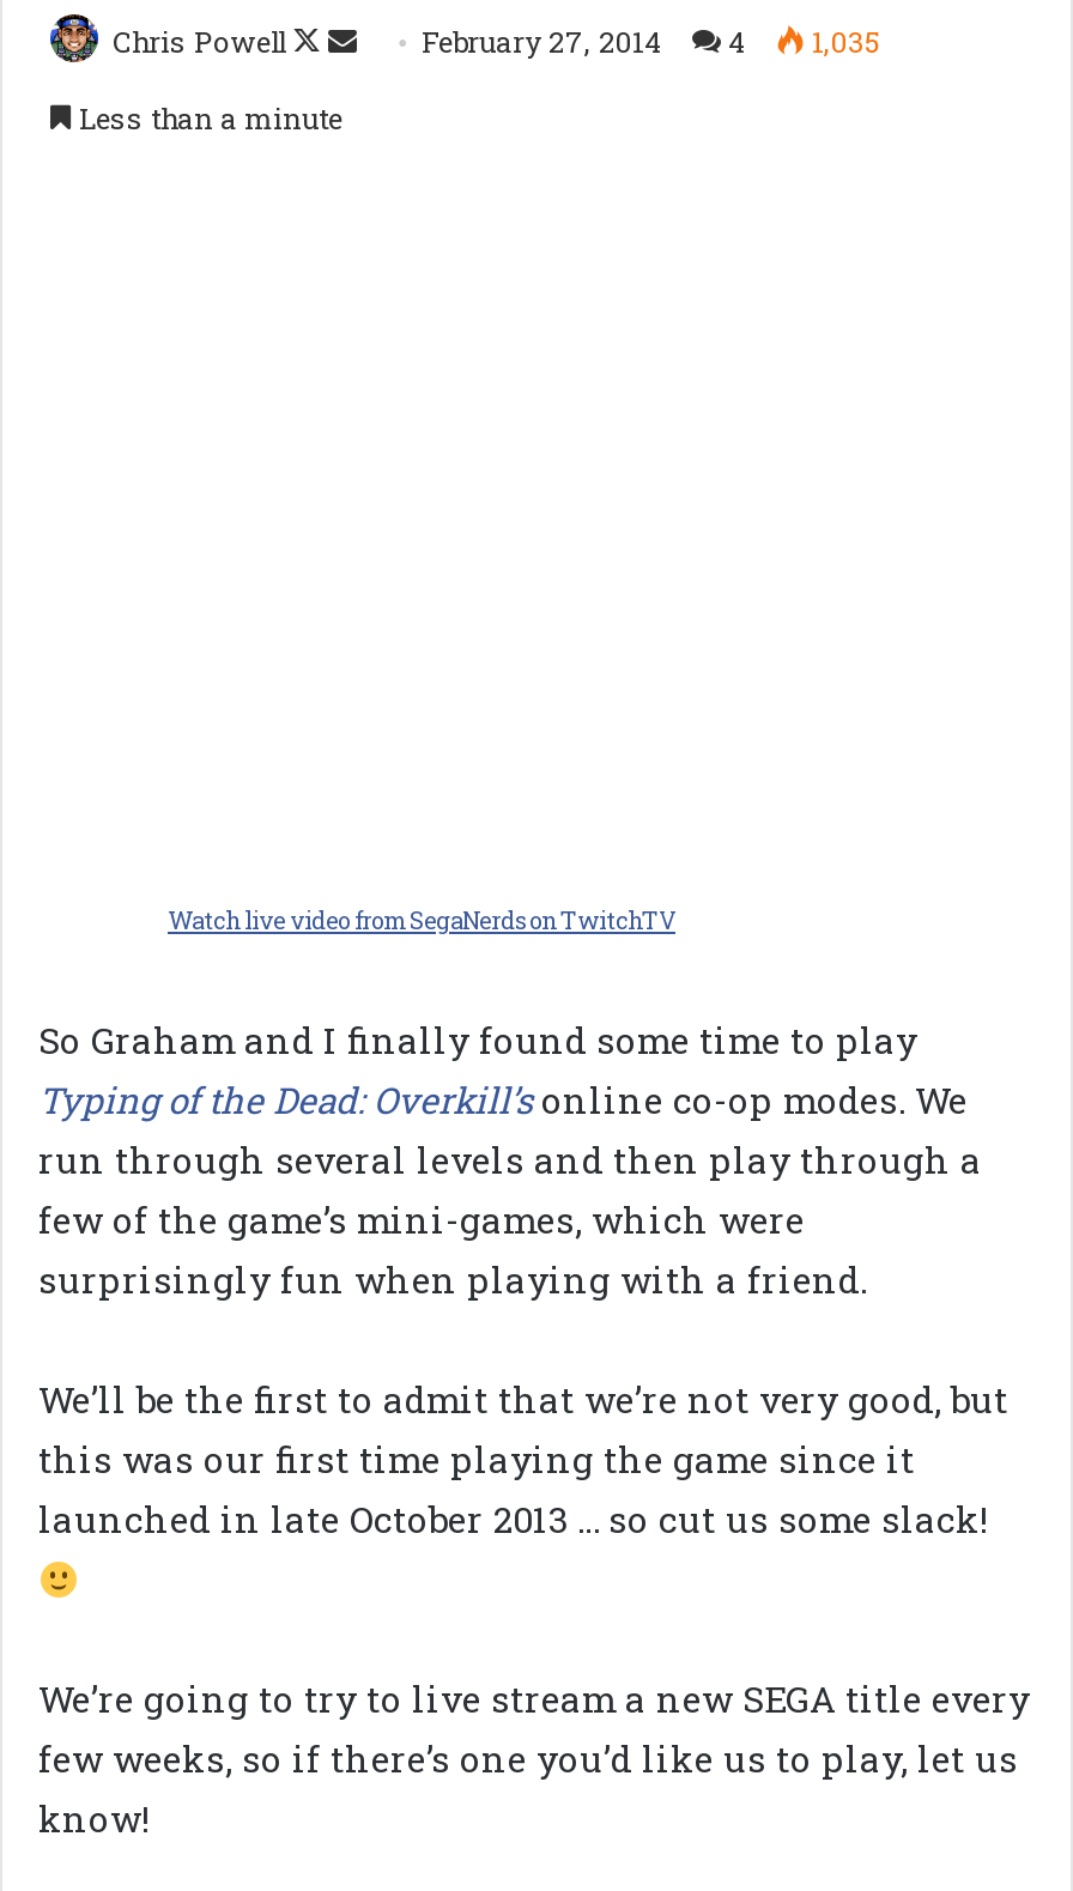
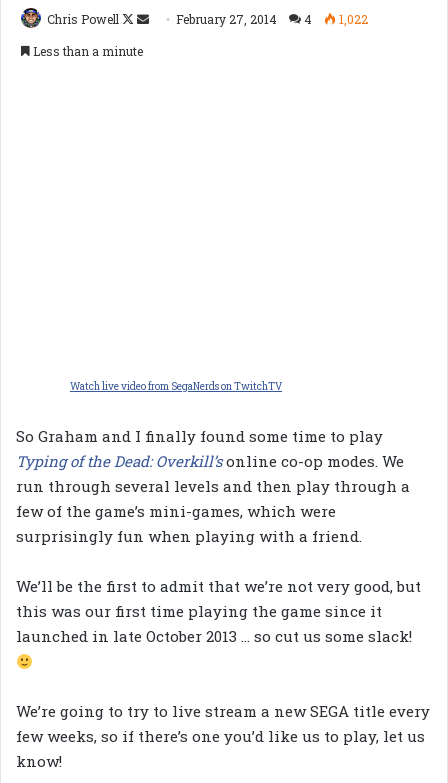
[805,21,881,59] 1,035 -> [336,11,368,27] 1,022

